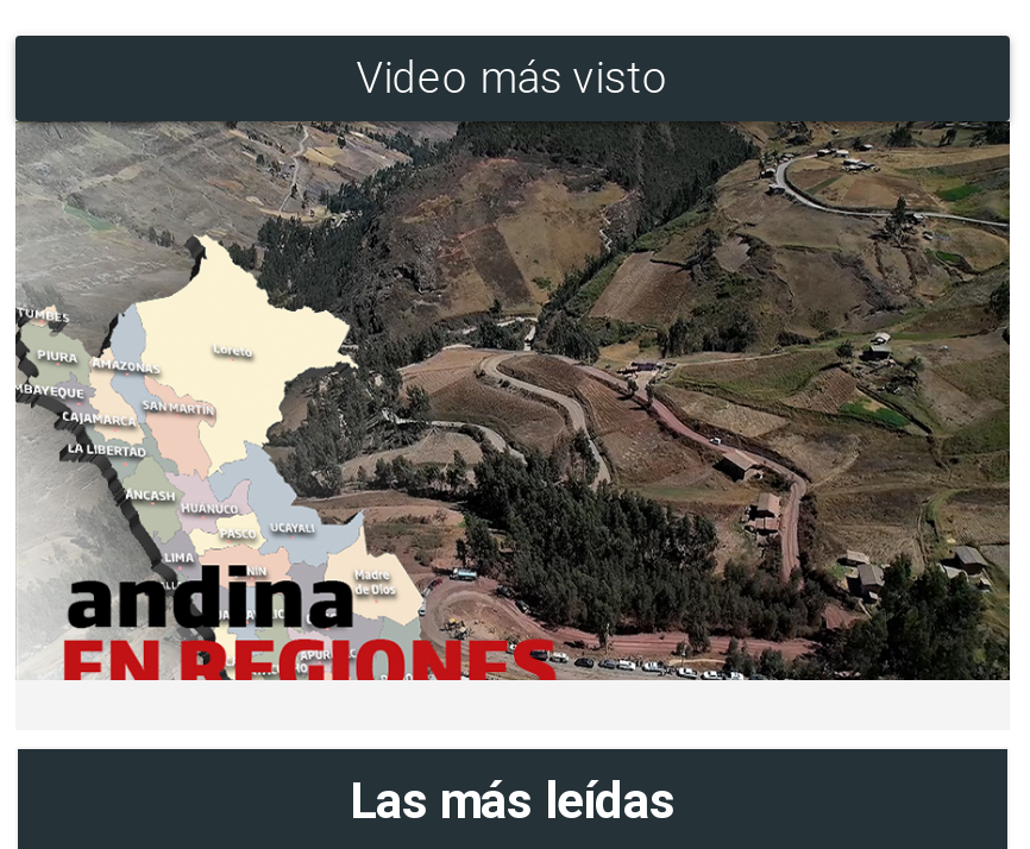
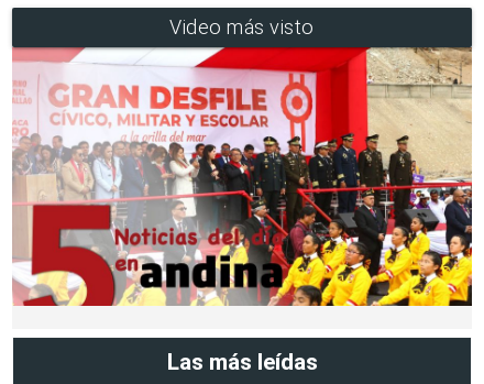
[13,121,1012,683] [image] -> [12,46,473,307] [image]

